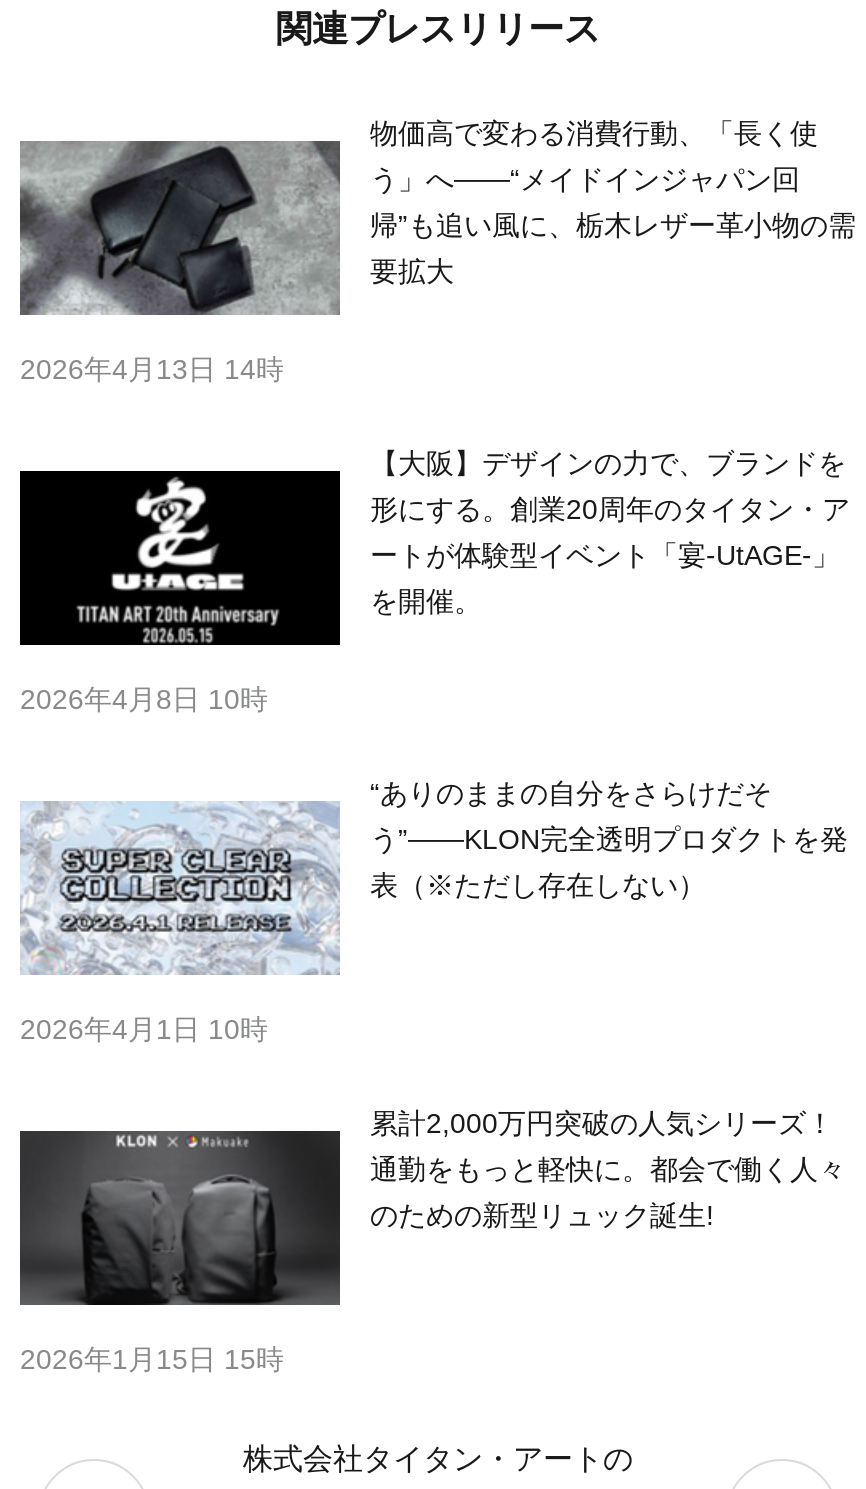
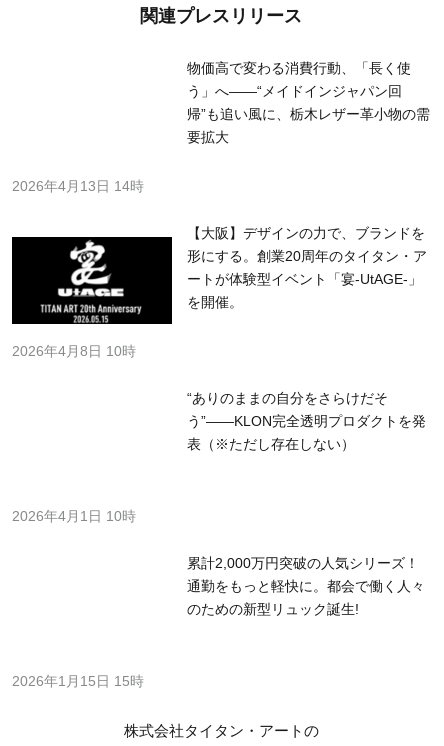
[18,139,342,317] [image] -> none
[20,801,340,975] [image] -> none
[18,1129,342,1307] [image] -> none

